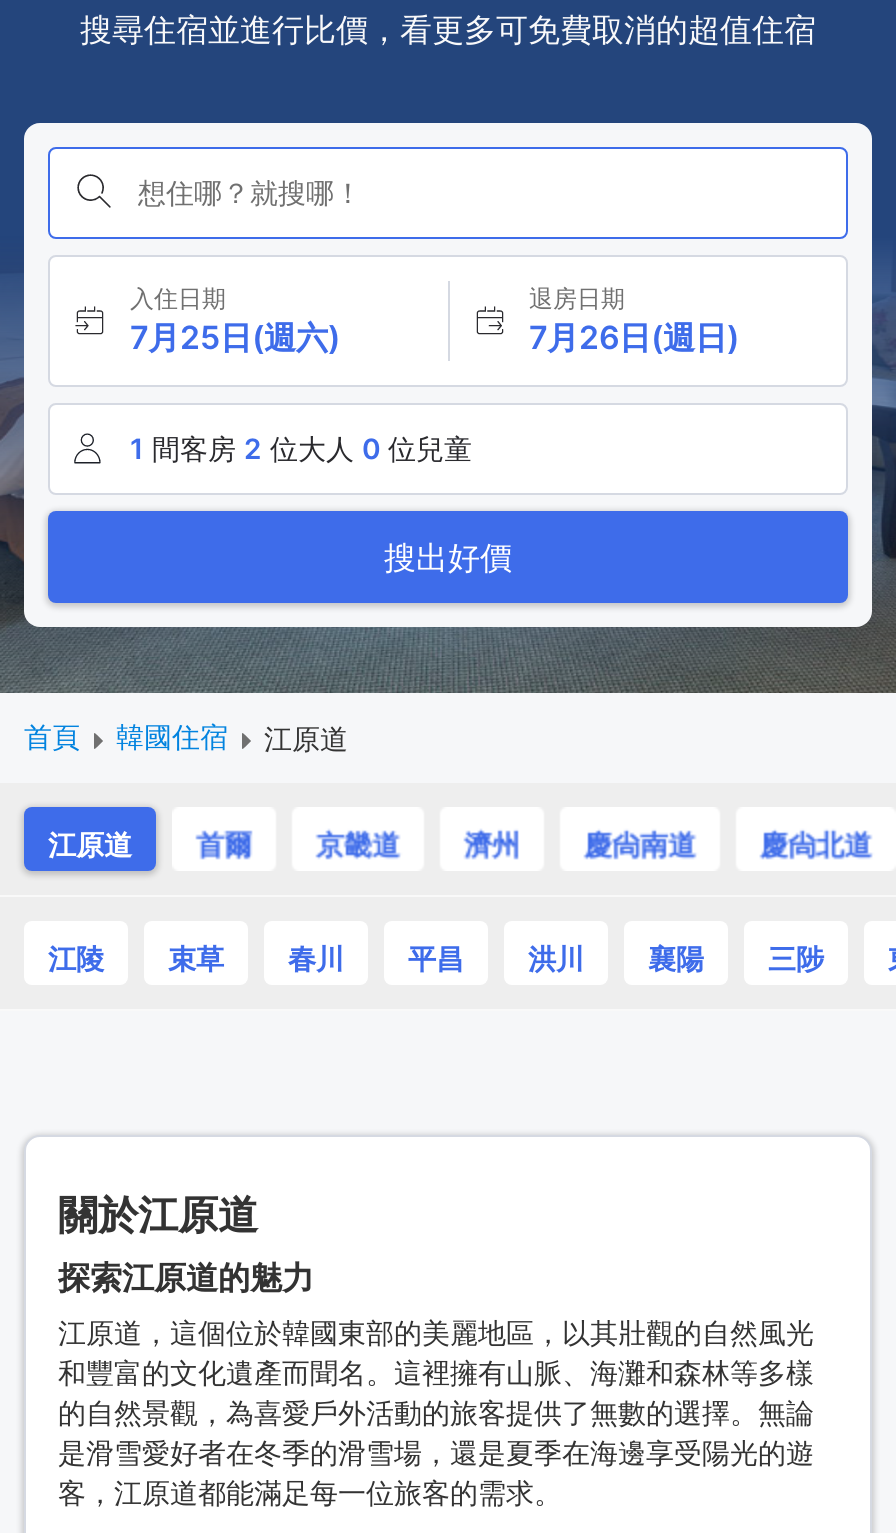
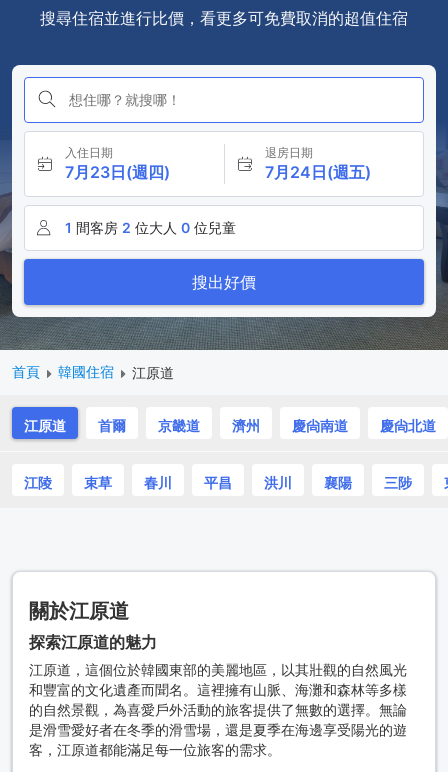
[130,317,340,357] 7月25日(週六) -> [65,162,170,182] 7月23日(週四)
[529,317,739,357] 7月26日(週日) -> [264,162,370,182] 7月24日(週五)

